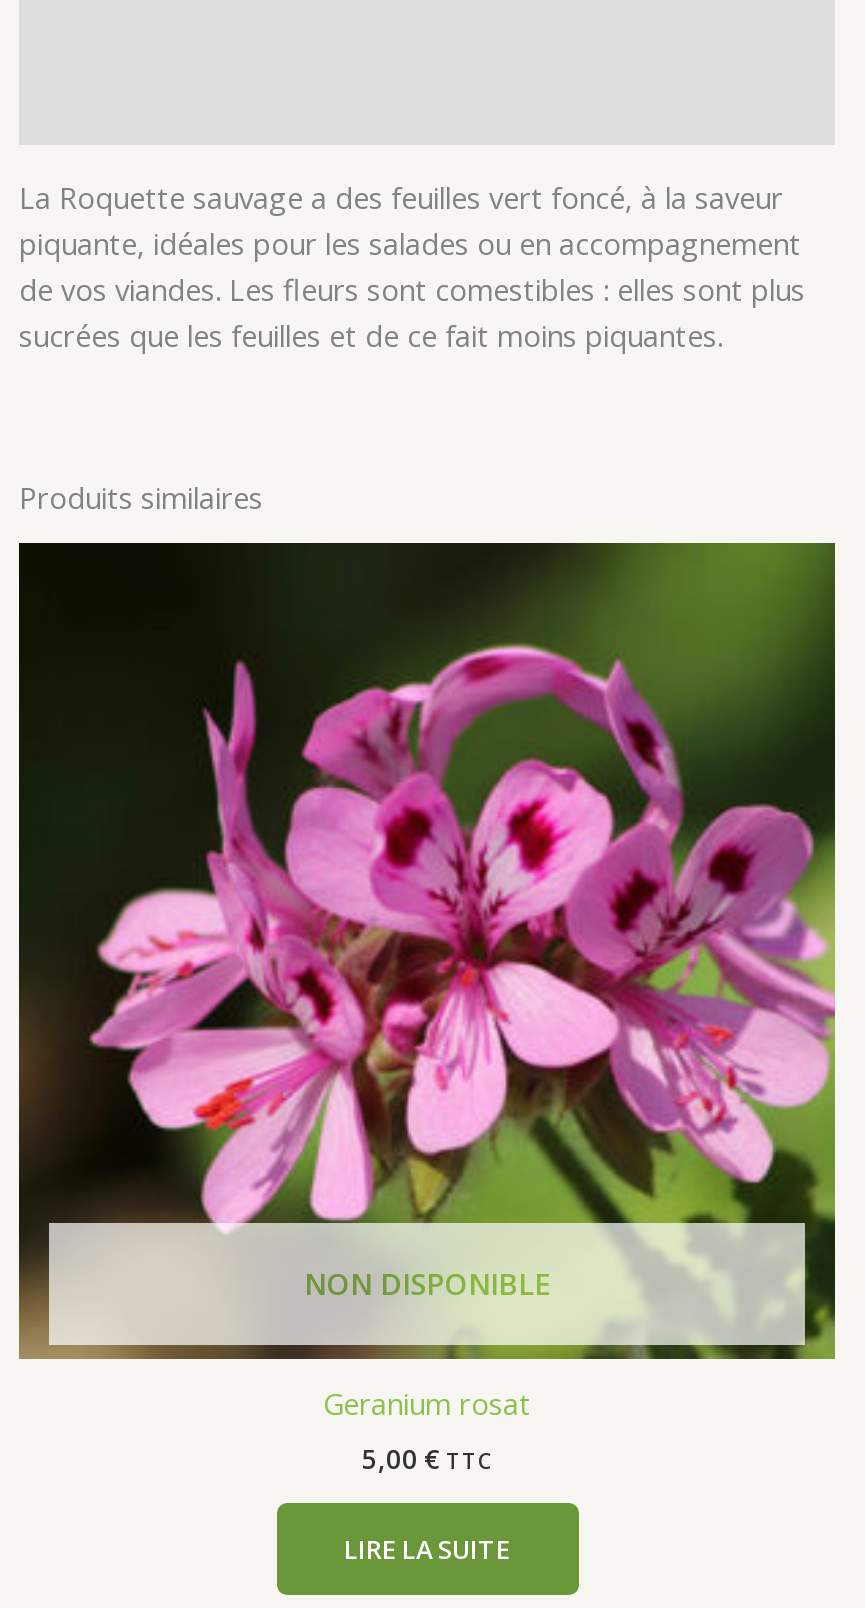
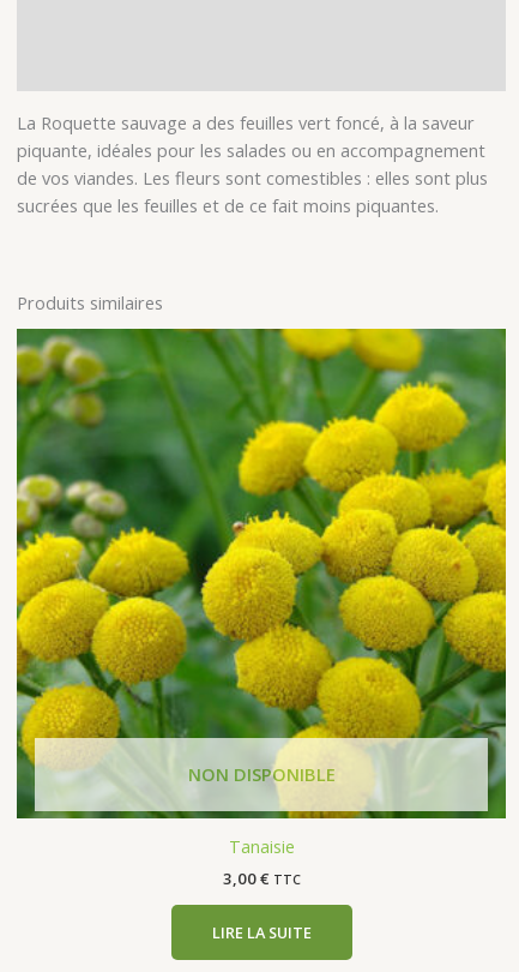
[17,541,837,1476] [image] | Geranium rosat | 5,00 € TTC -> [16,328,507,890] [image] | Tanaisie | 3,00 € TTC

